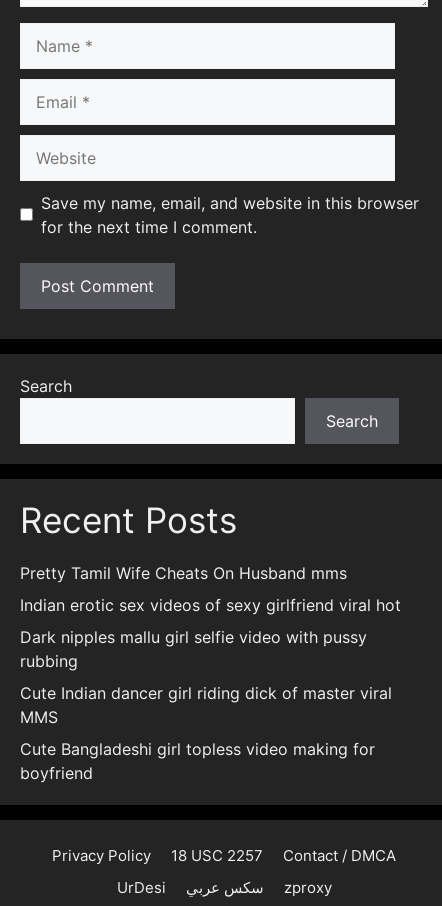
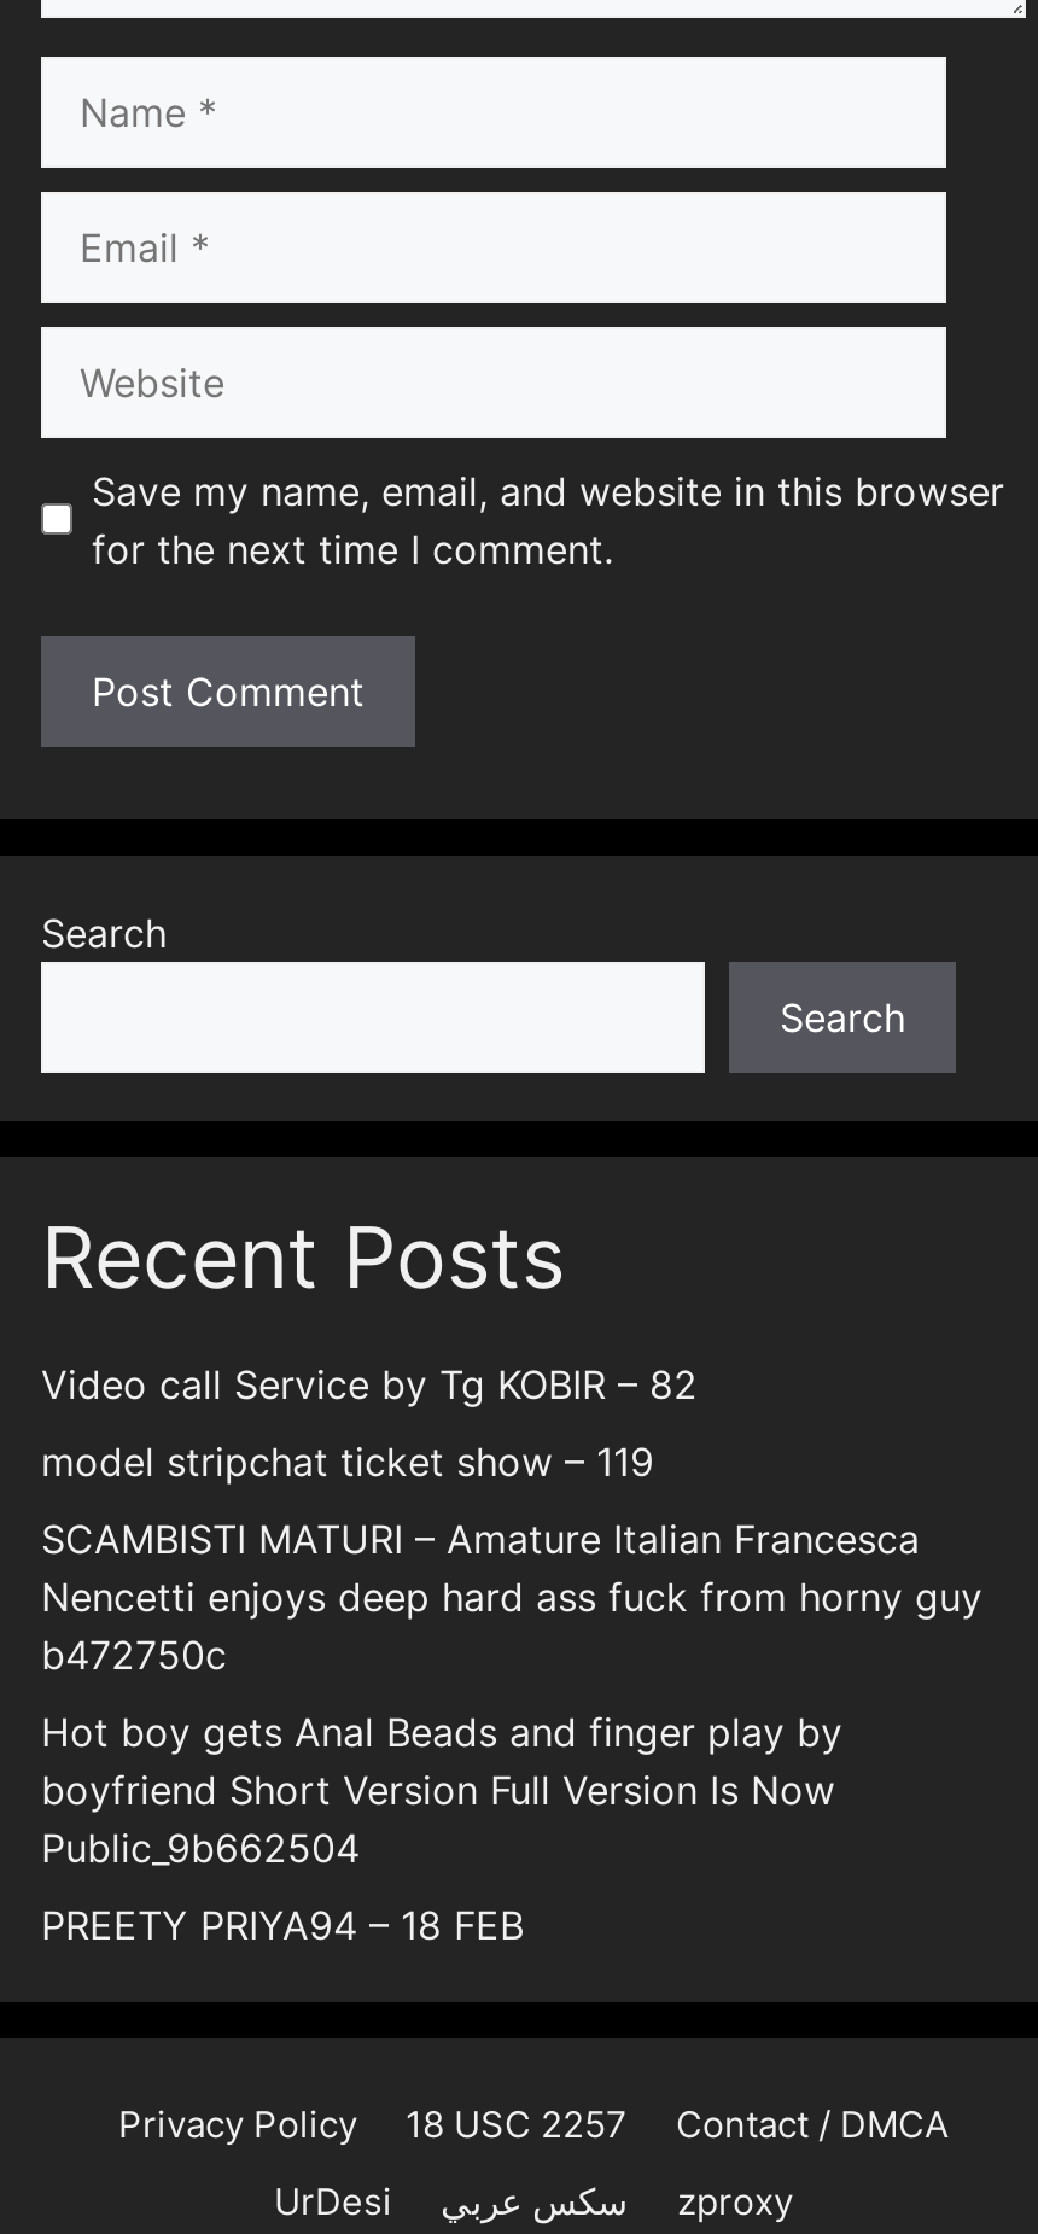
[20,563,347,583] Pretty Tamil Wife Cheats On Husband mms -> [41,1359,698,1408] Video call Service by Tg KOBIR – 82
[20,595,401,615] Indian erotic sex videos of sexy girlfriend viral hot -> [41,1436,654,1485] model stripchat ticket show – 119
[20,627,367,671] Dark nipples mallu girl selfie video with pussy | rubbing -> [41,1514,982,1678] SCAMBISTI MATURI – Amature Italian Francesca | Nencetti enjoys deep hard ass fuck from horny guy | b472750c
[20,683,392,727] Cute Indian dancer girl riding dick of master viral | MMS -> [41,1707,842,1871] Hot boy gets Anal Beads and finger play by | boyfriend Short Version Full Version Is Now | Public_9b662504
[20,739,375,783] Cute Bangladeshi girl topless video making for | boyfriend -> [41,1900,524,1948] PREETY PRIYA94 – 18 FEB

